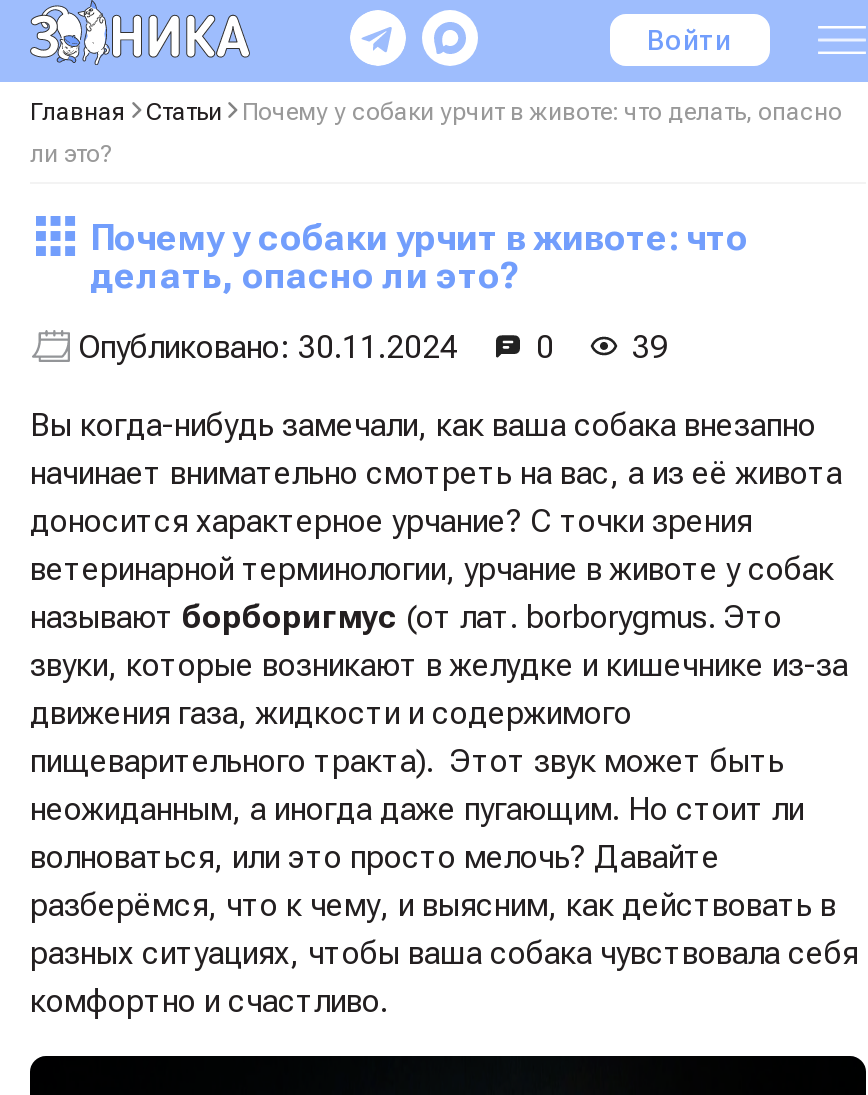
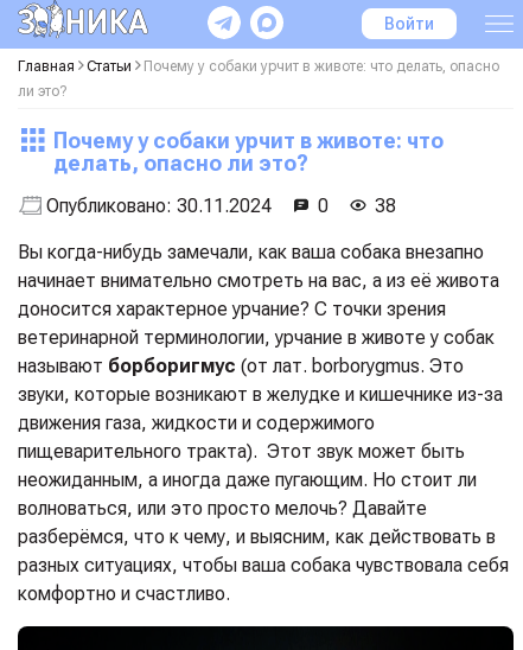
[632,328,668,366] 39 -> [375,194,396,217] 38

